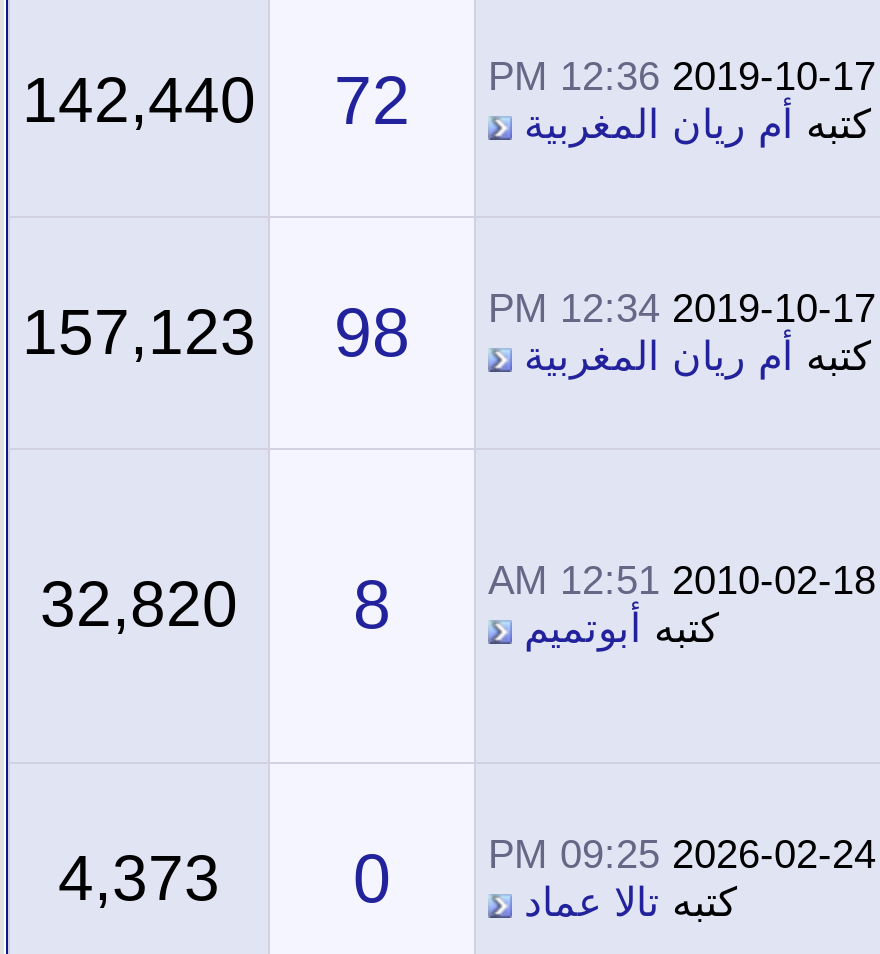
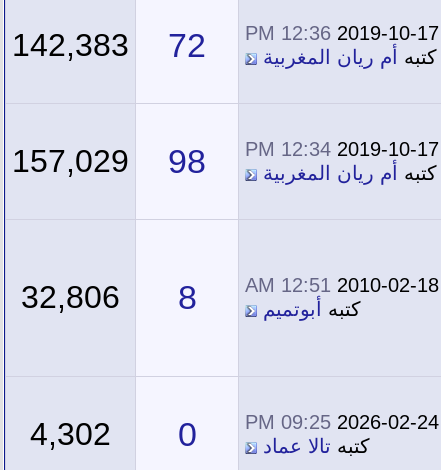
[22,62,410,138] 142,440 72 -> [12,26,206,64] 142,383 72
[22,294,410,370] 157,123 98 -> [12,142,206,180] 157,029 98
[40,566,391,642] 32,820 8 -> [21,278,196,316] 32,806 8
[58,840,391,916] 4,373 0 -> [30,415,196,453] 4,302 0

